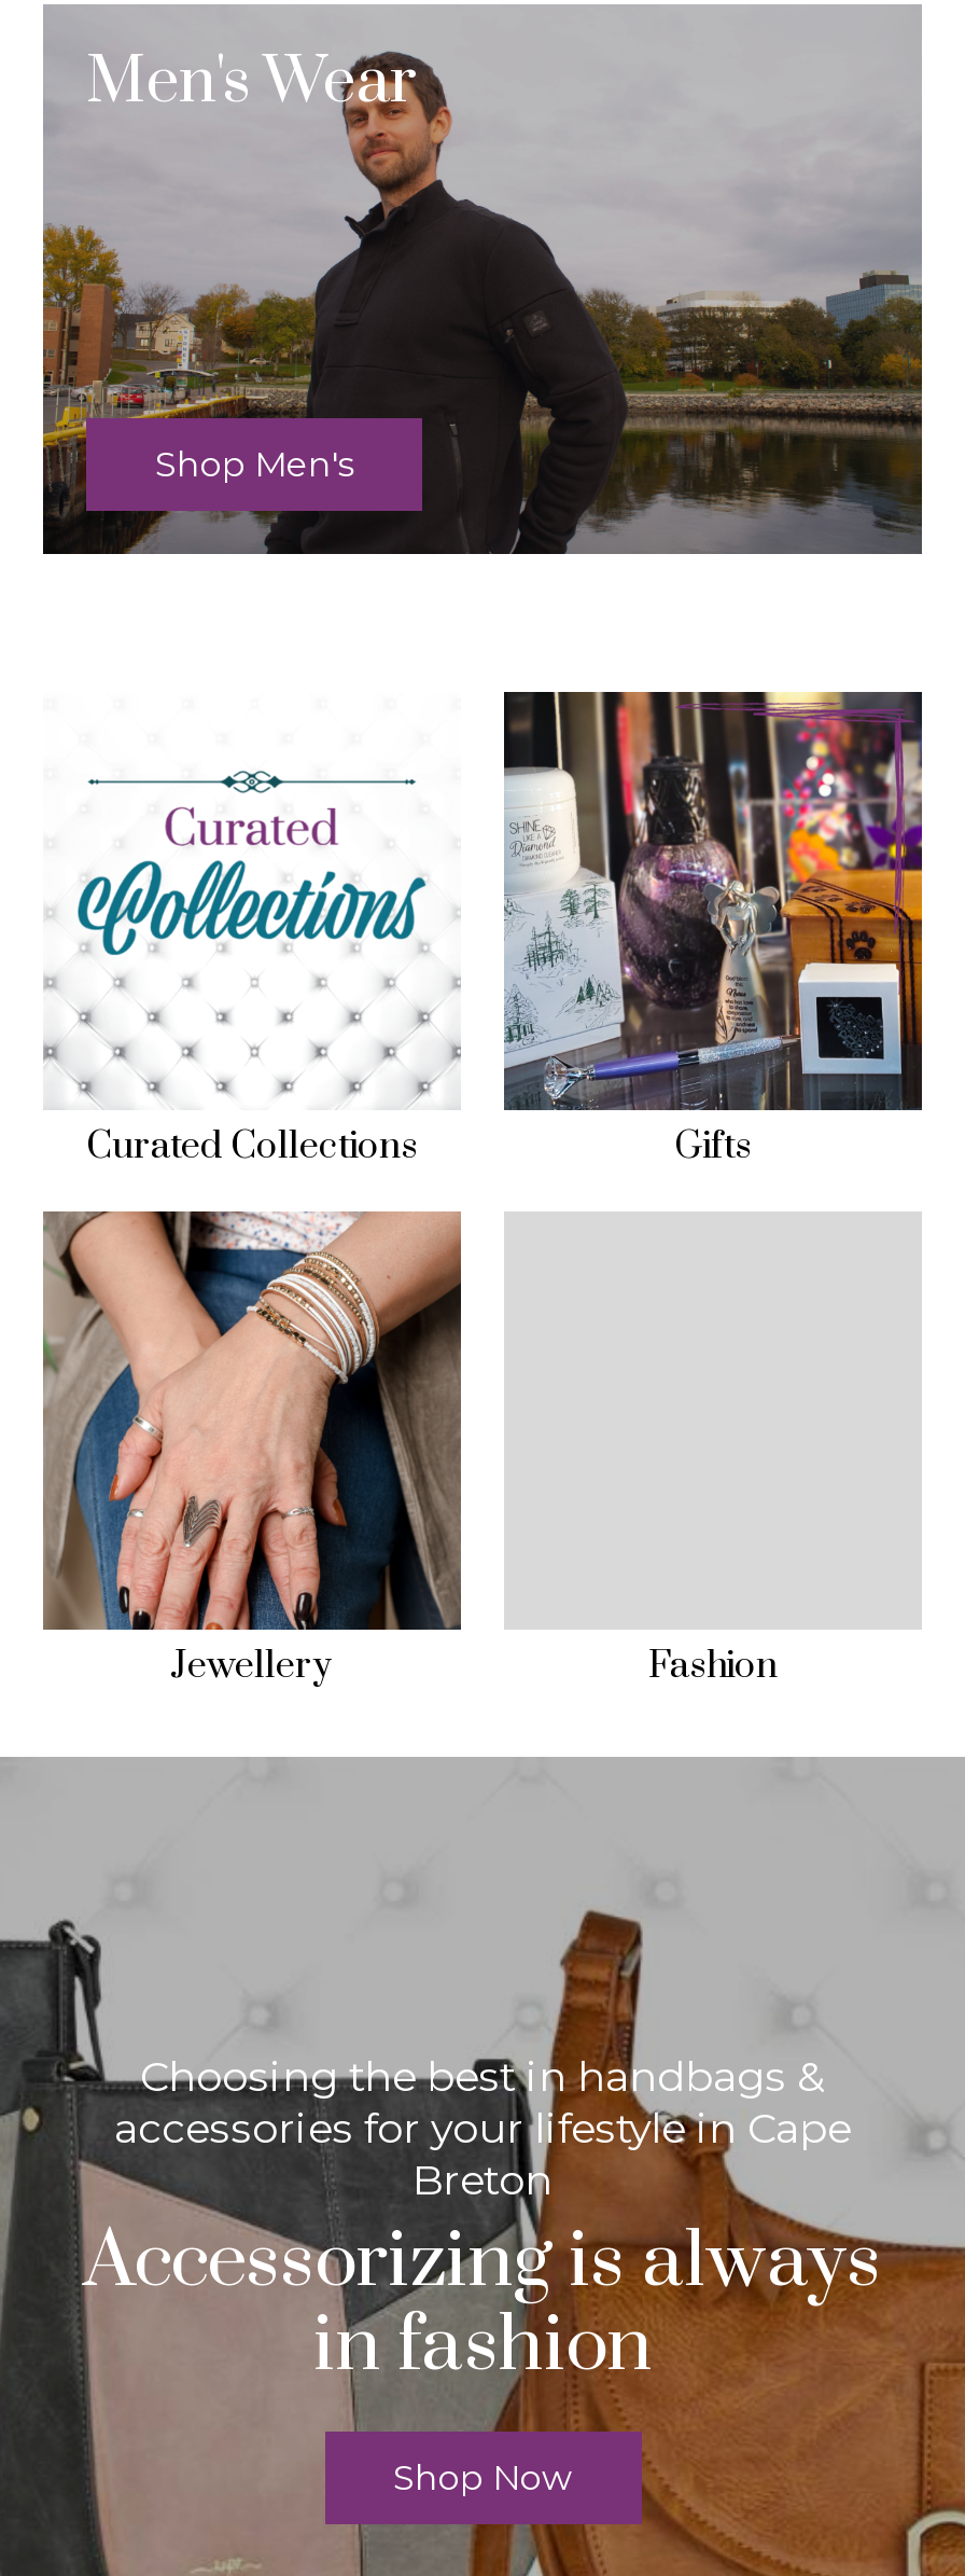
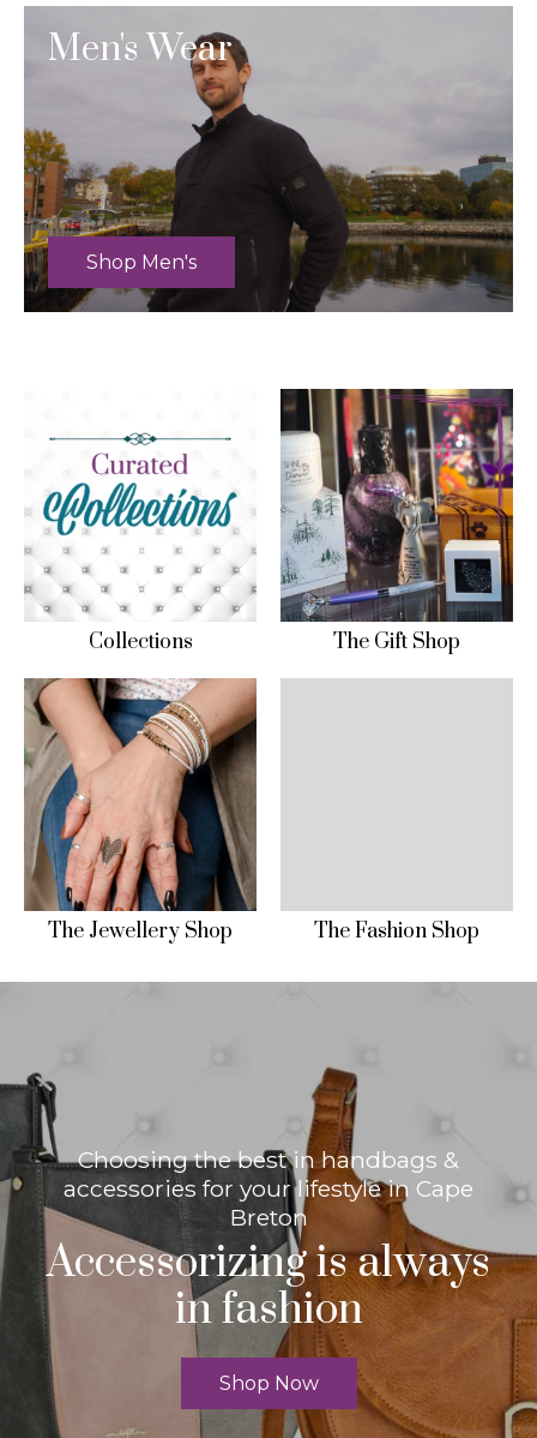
[86,1123,752,1170] Curated Collections | Gifts -> [88,629,460,655] Collections | The Gift Shop
[170,1642,778,1690] Jewellery | Fashion -> [48,918,479,944] The Jewellery Shop | The Fashion Shop

